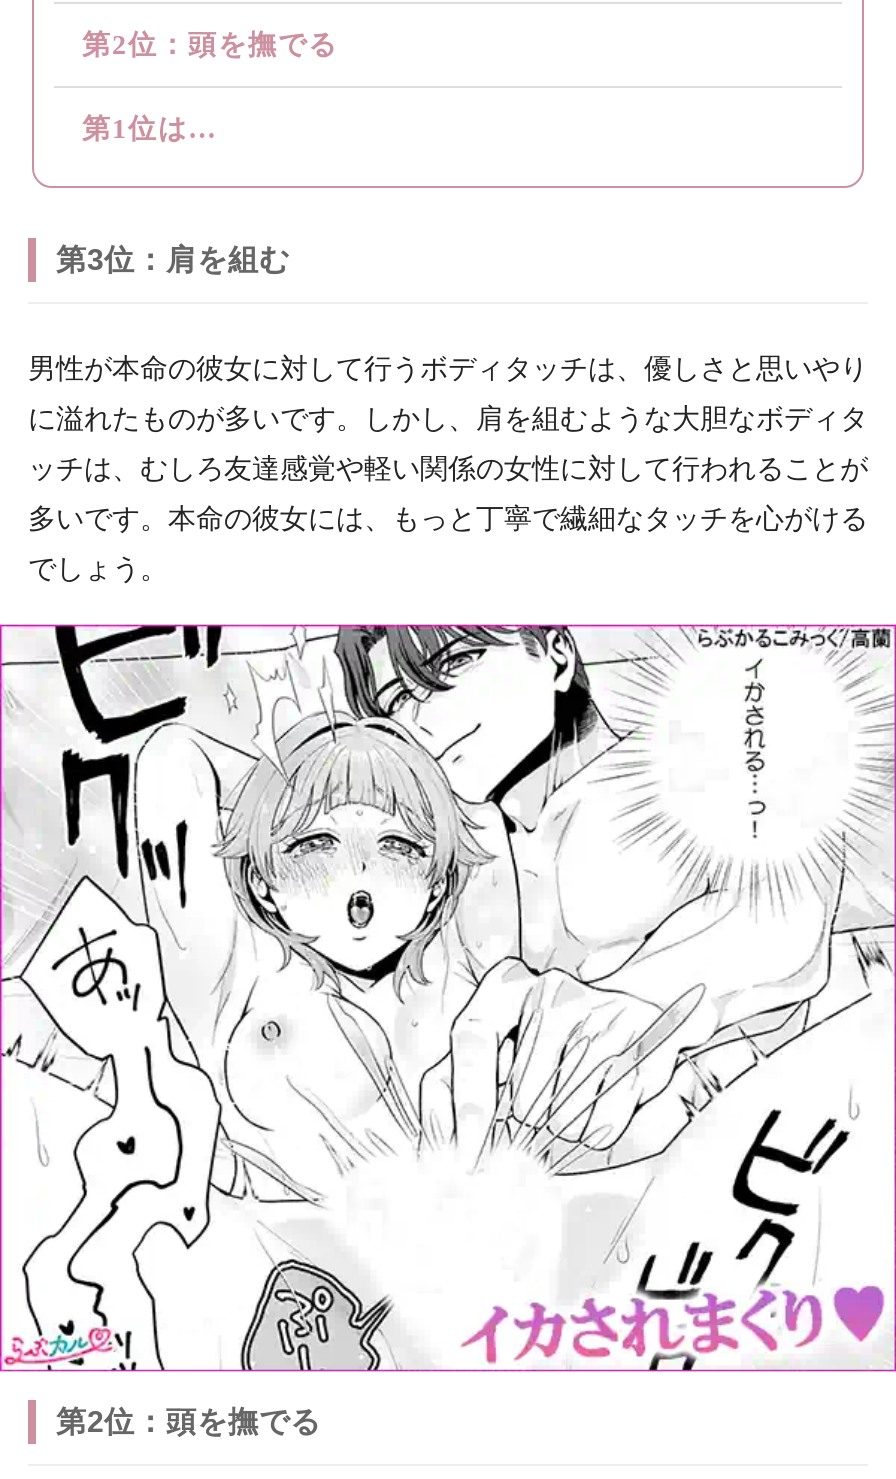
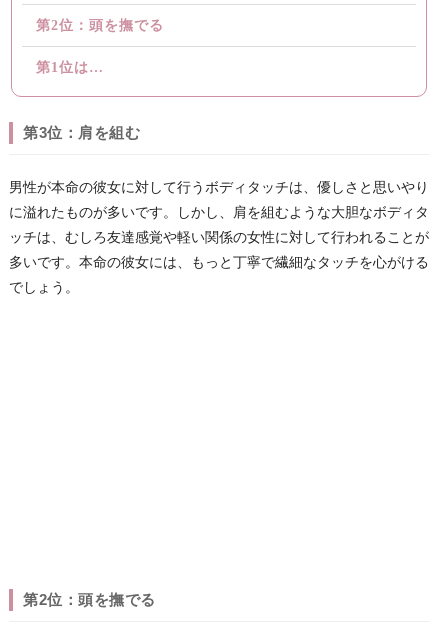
[6,622,890,1374] [image] -> none

